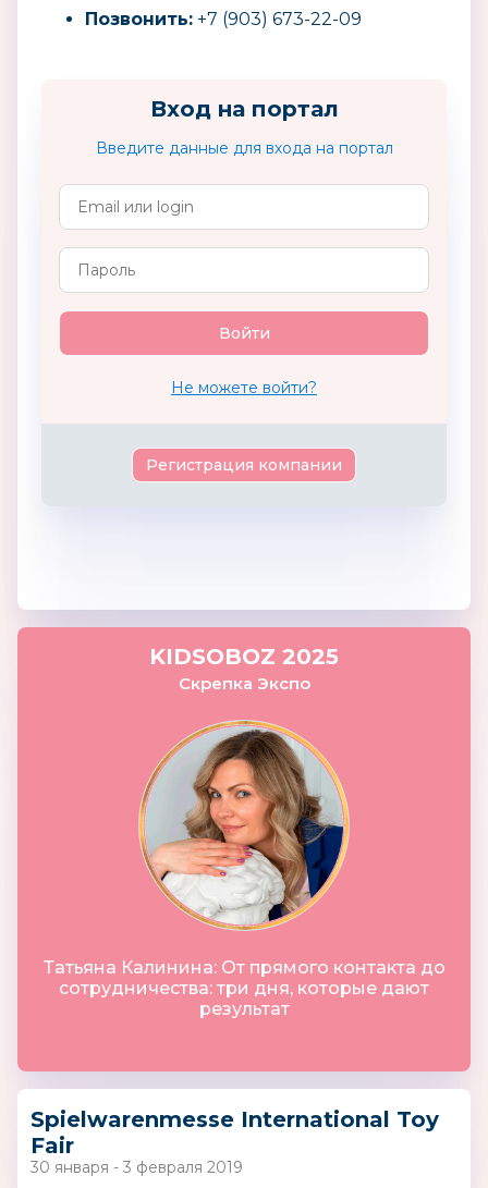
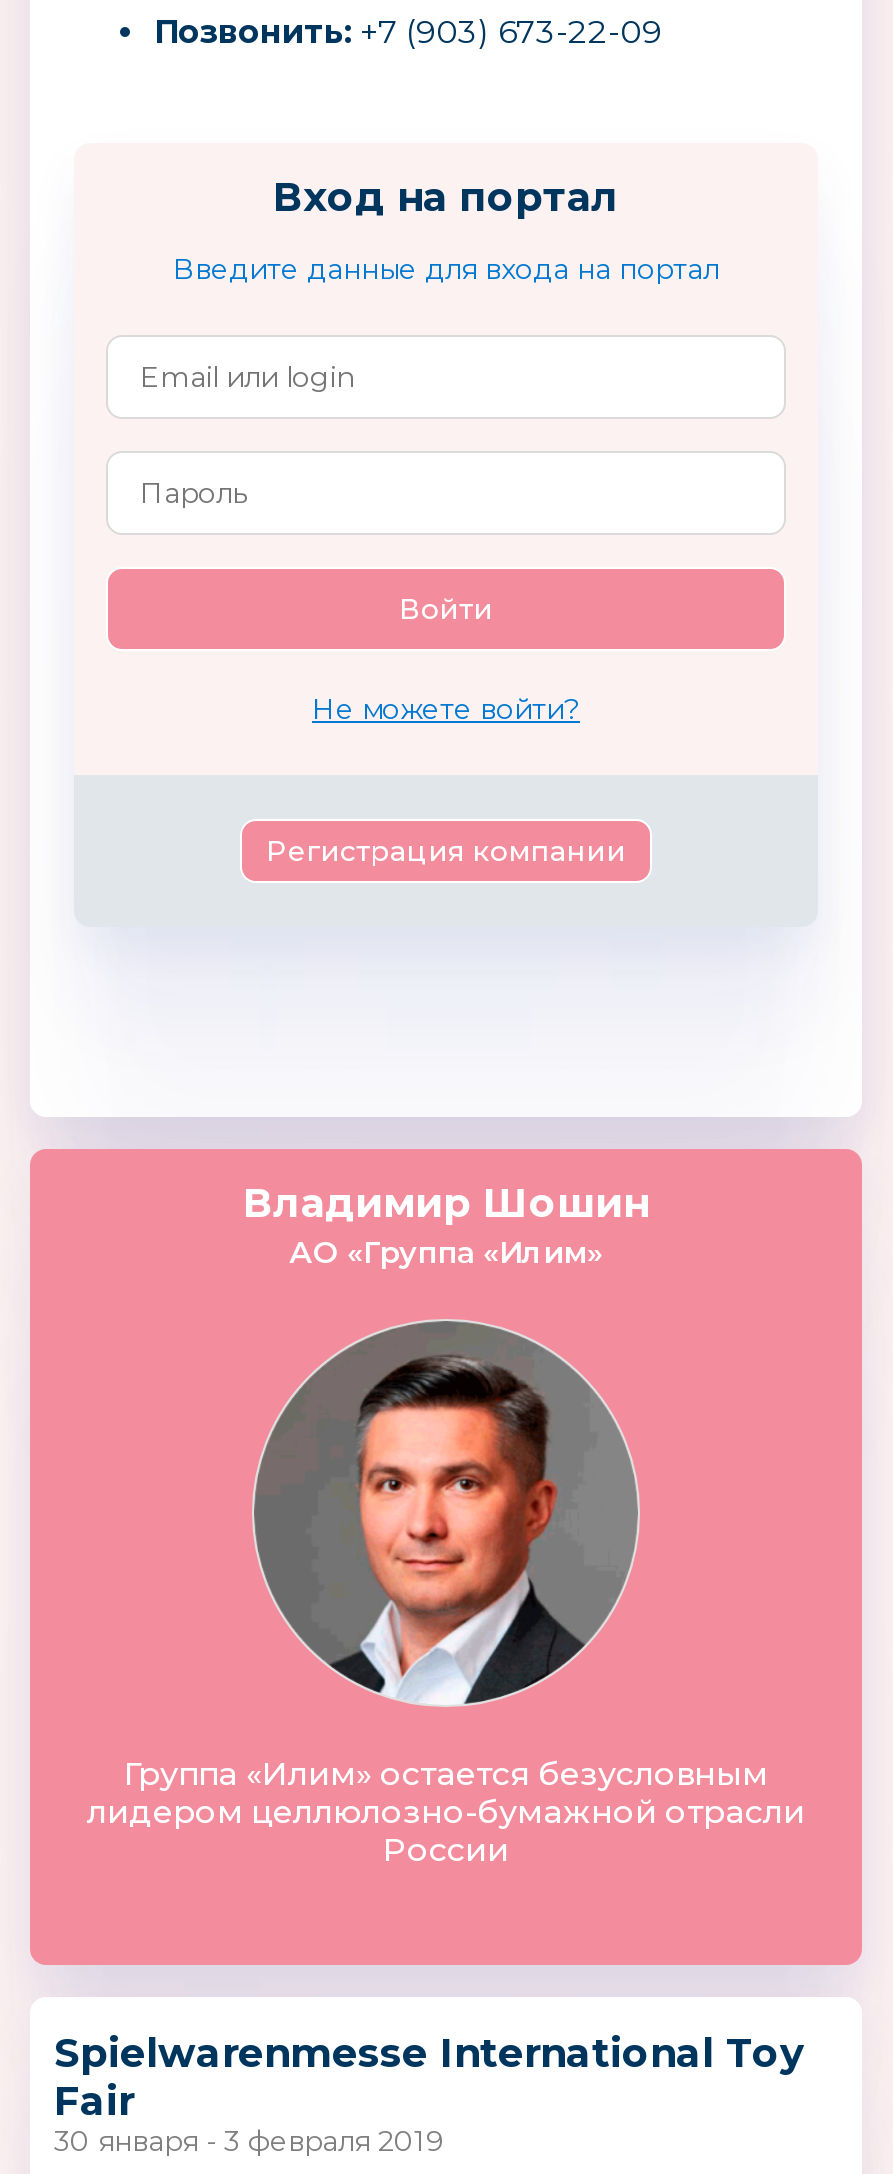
[149,644,339,694] KIDSOBOZ 2025 | Скрепка Экспо -> [243,1179,649,1271] Владимир Шошин | АО «Группа «Илим»
[43,721,445,1019] [image] | Татьяна Калинина: От прямого контакта до | сотрудничества: три дня, которые дают | результат -> [87,1319,805,1869] [image] | Группа «Илим» остается безусловным | лидером целлюлозно-бумажной отрасли | России

